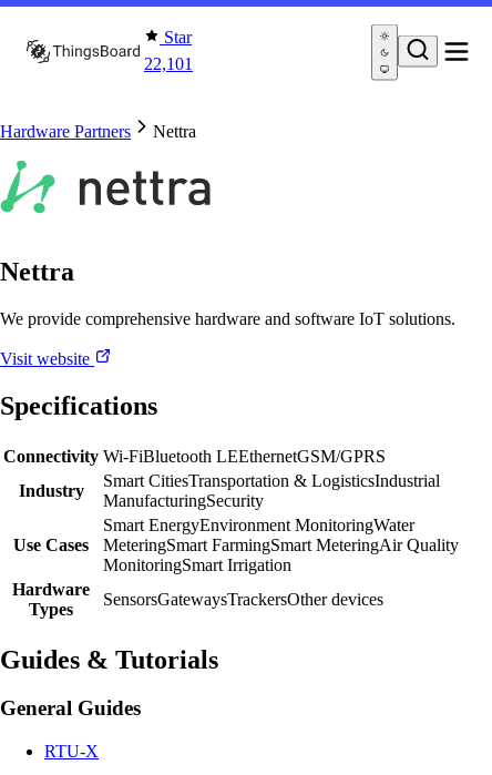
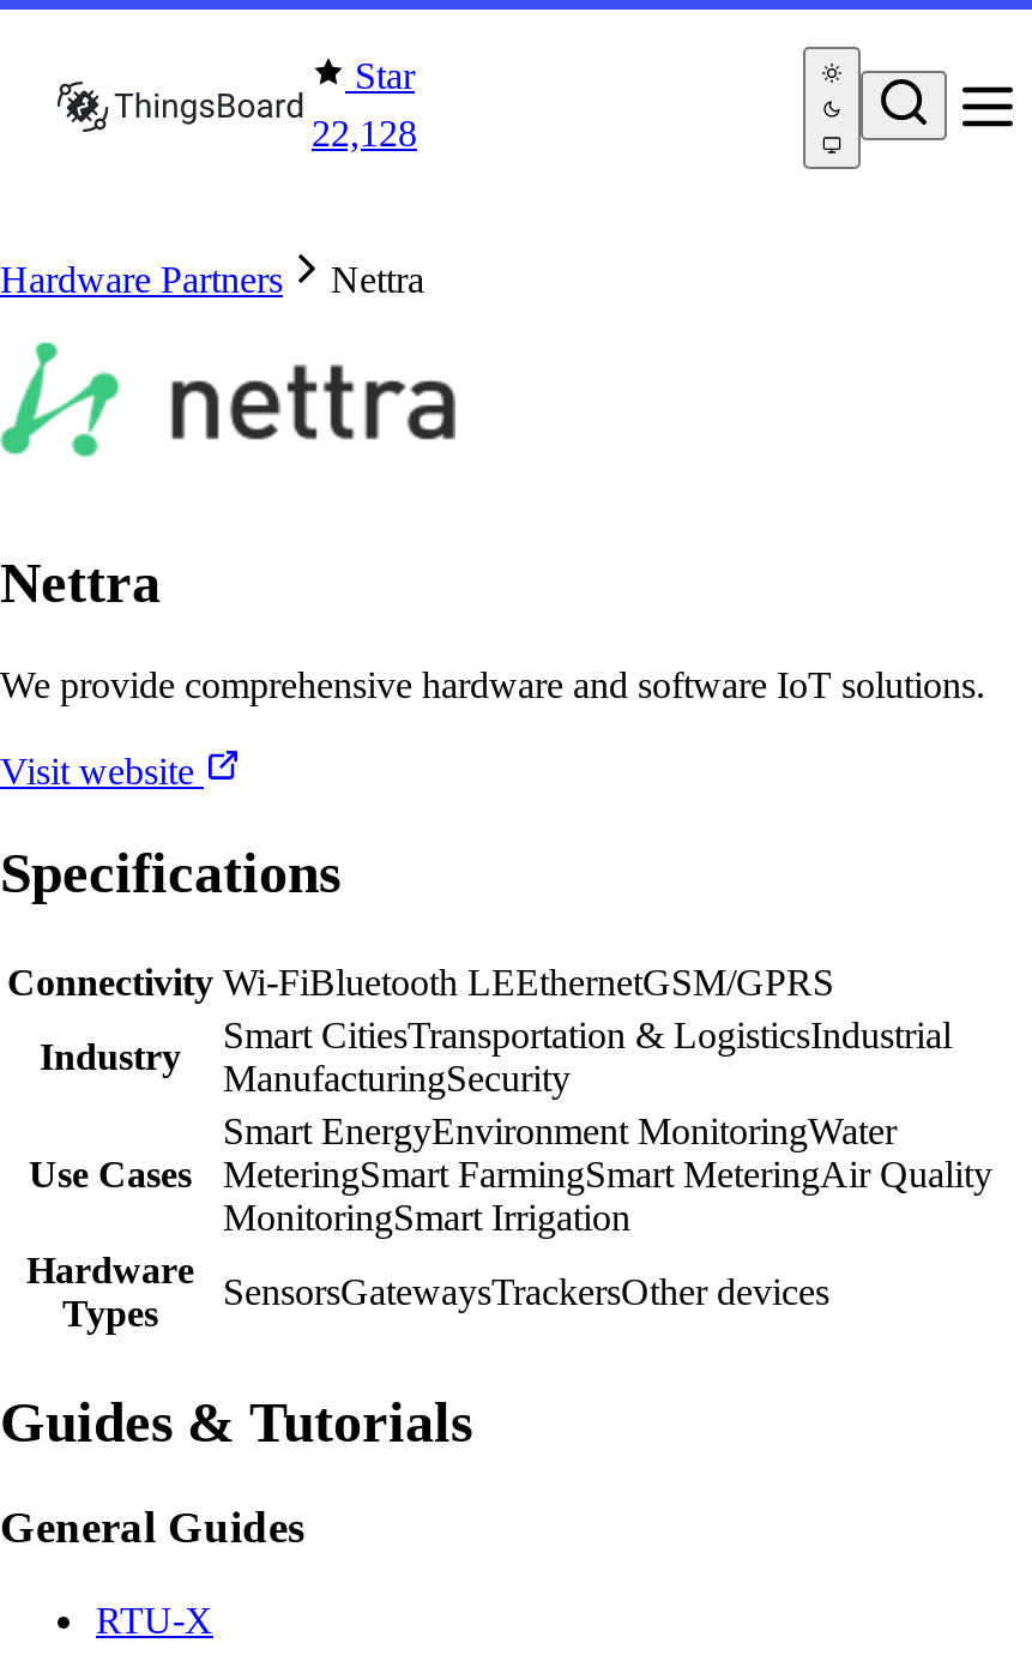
[144,54,193,73] 22,101 -> [312,113,417,154] 22,128

